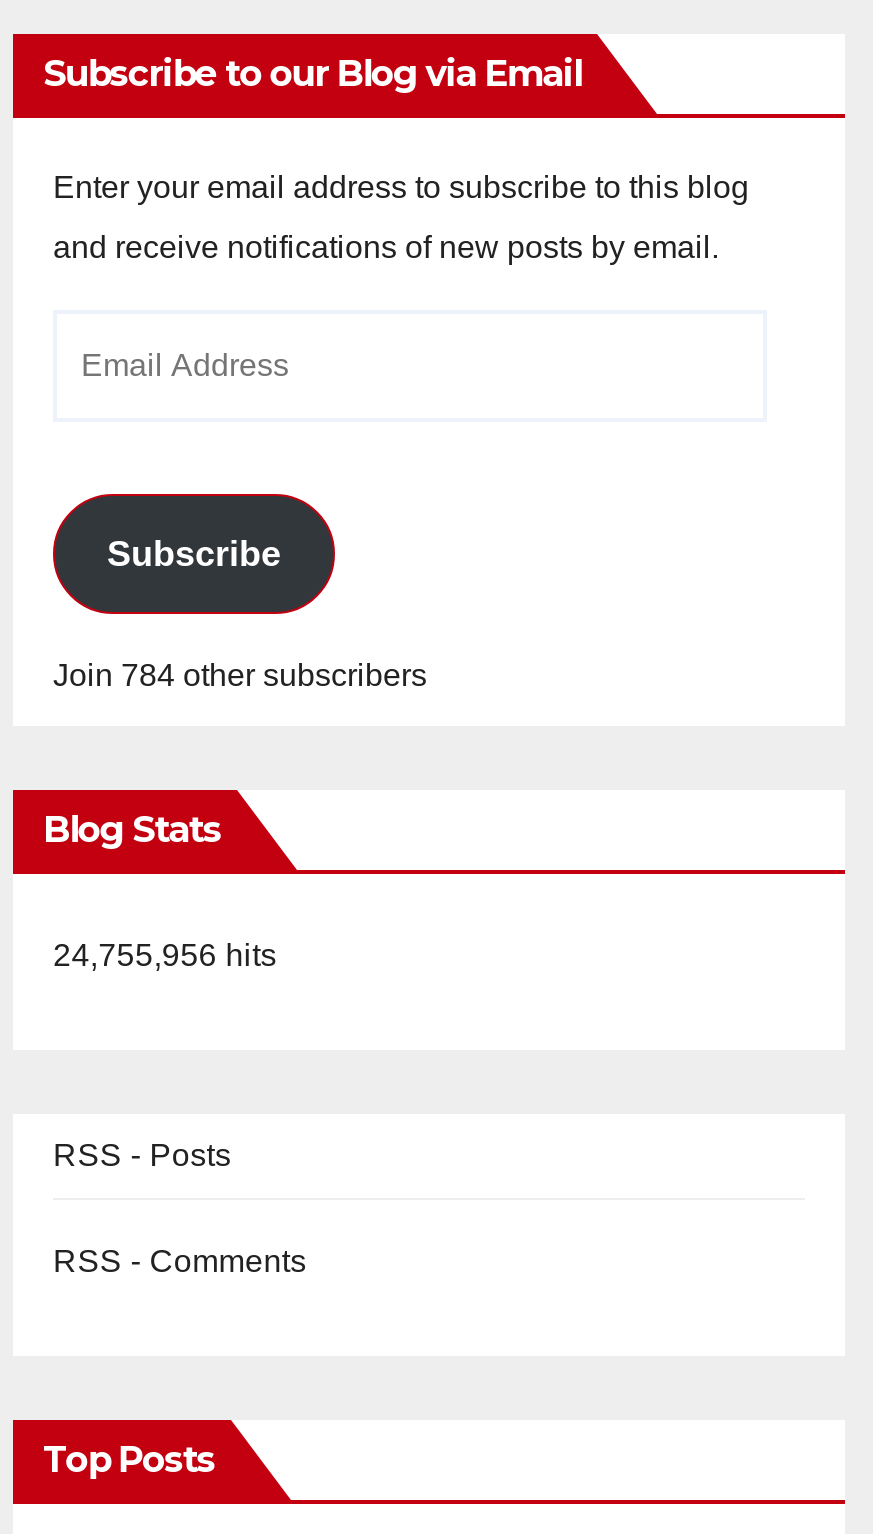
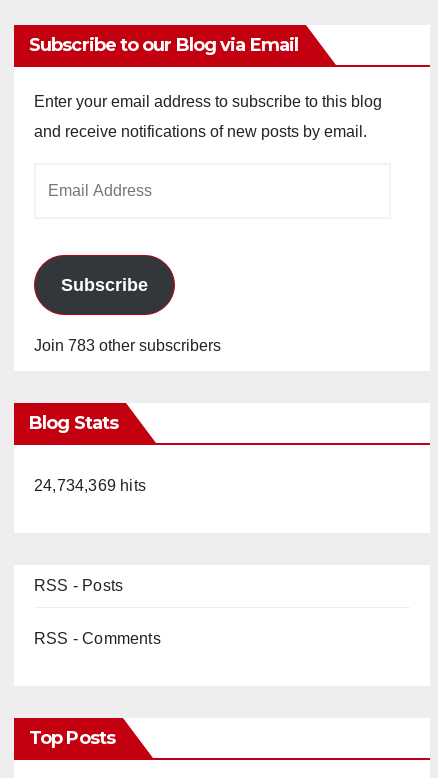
[53,657,427,691] Join 784 other subscribers -> [34,337,221,354] Join 783 other subscribers
[53,937,277,971] 24,755,956 hits -> [34,477,146,494] 24,734,369 hits

